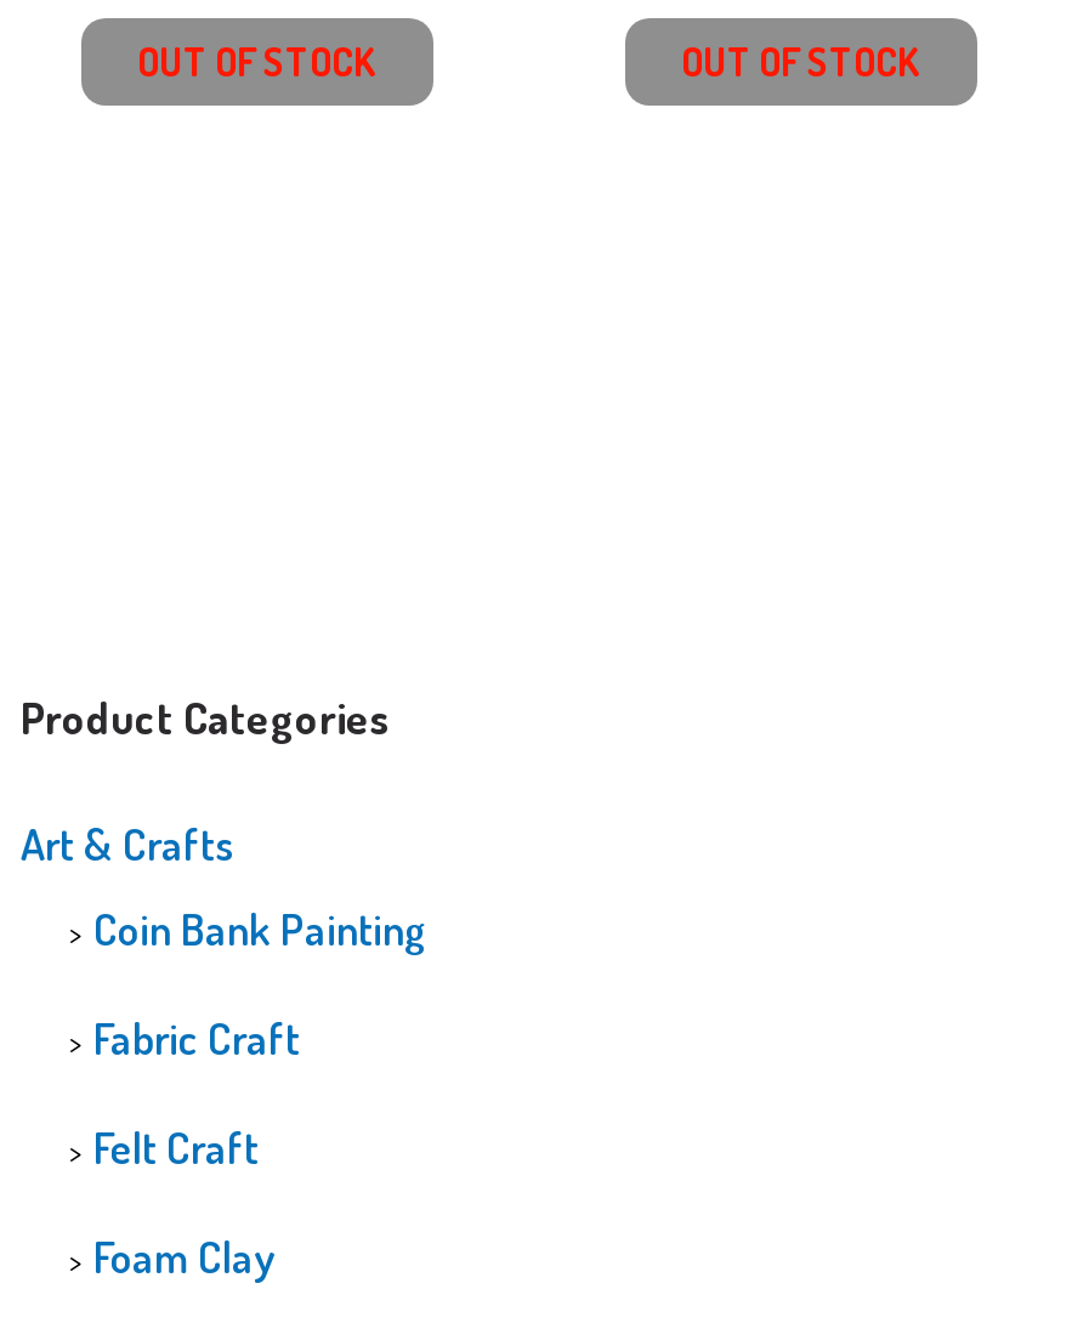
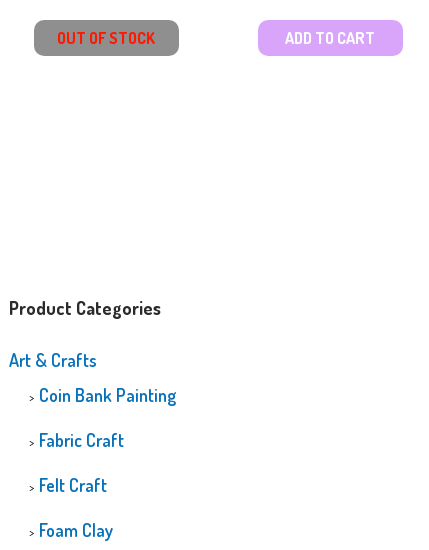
[681,38,919,87] OUT OF STOCK -> [285,28,375,48] ADD TO CART

